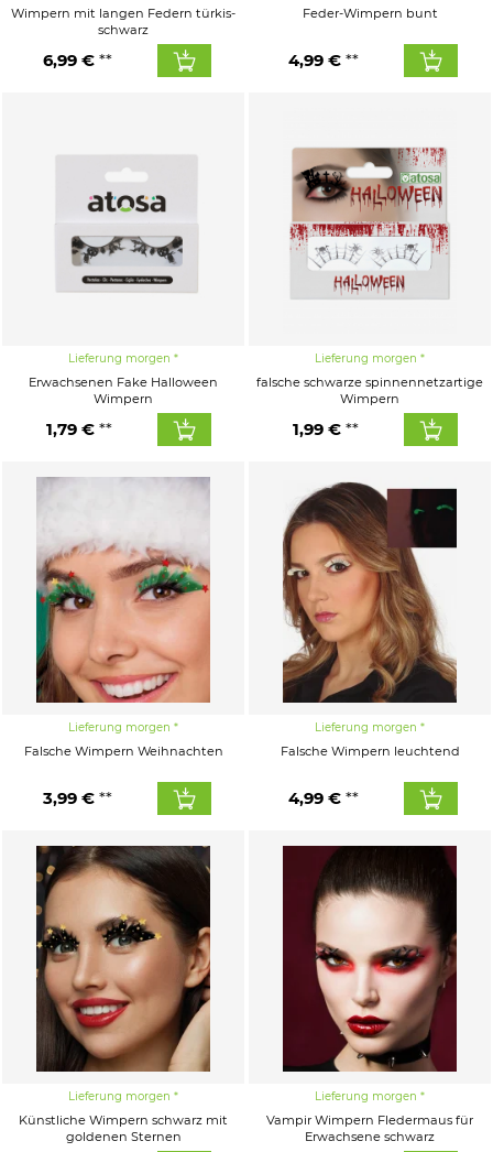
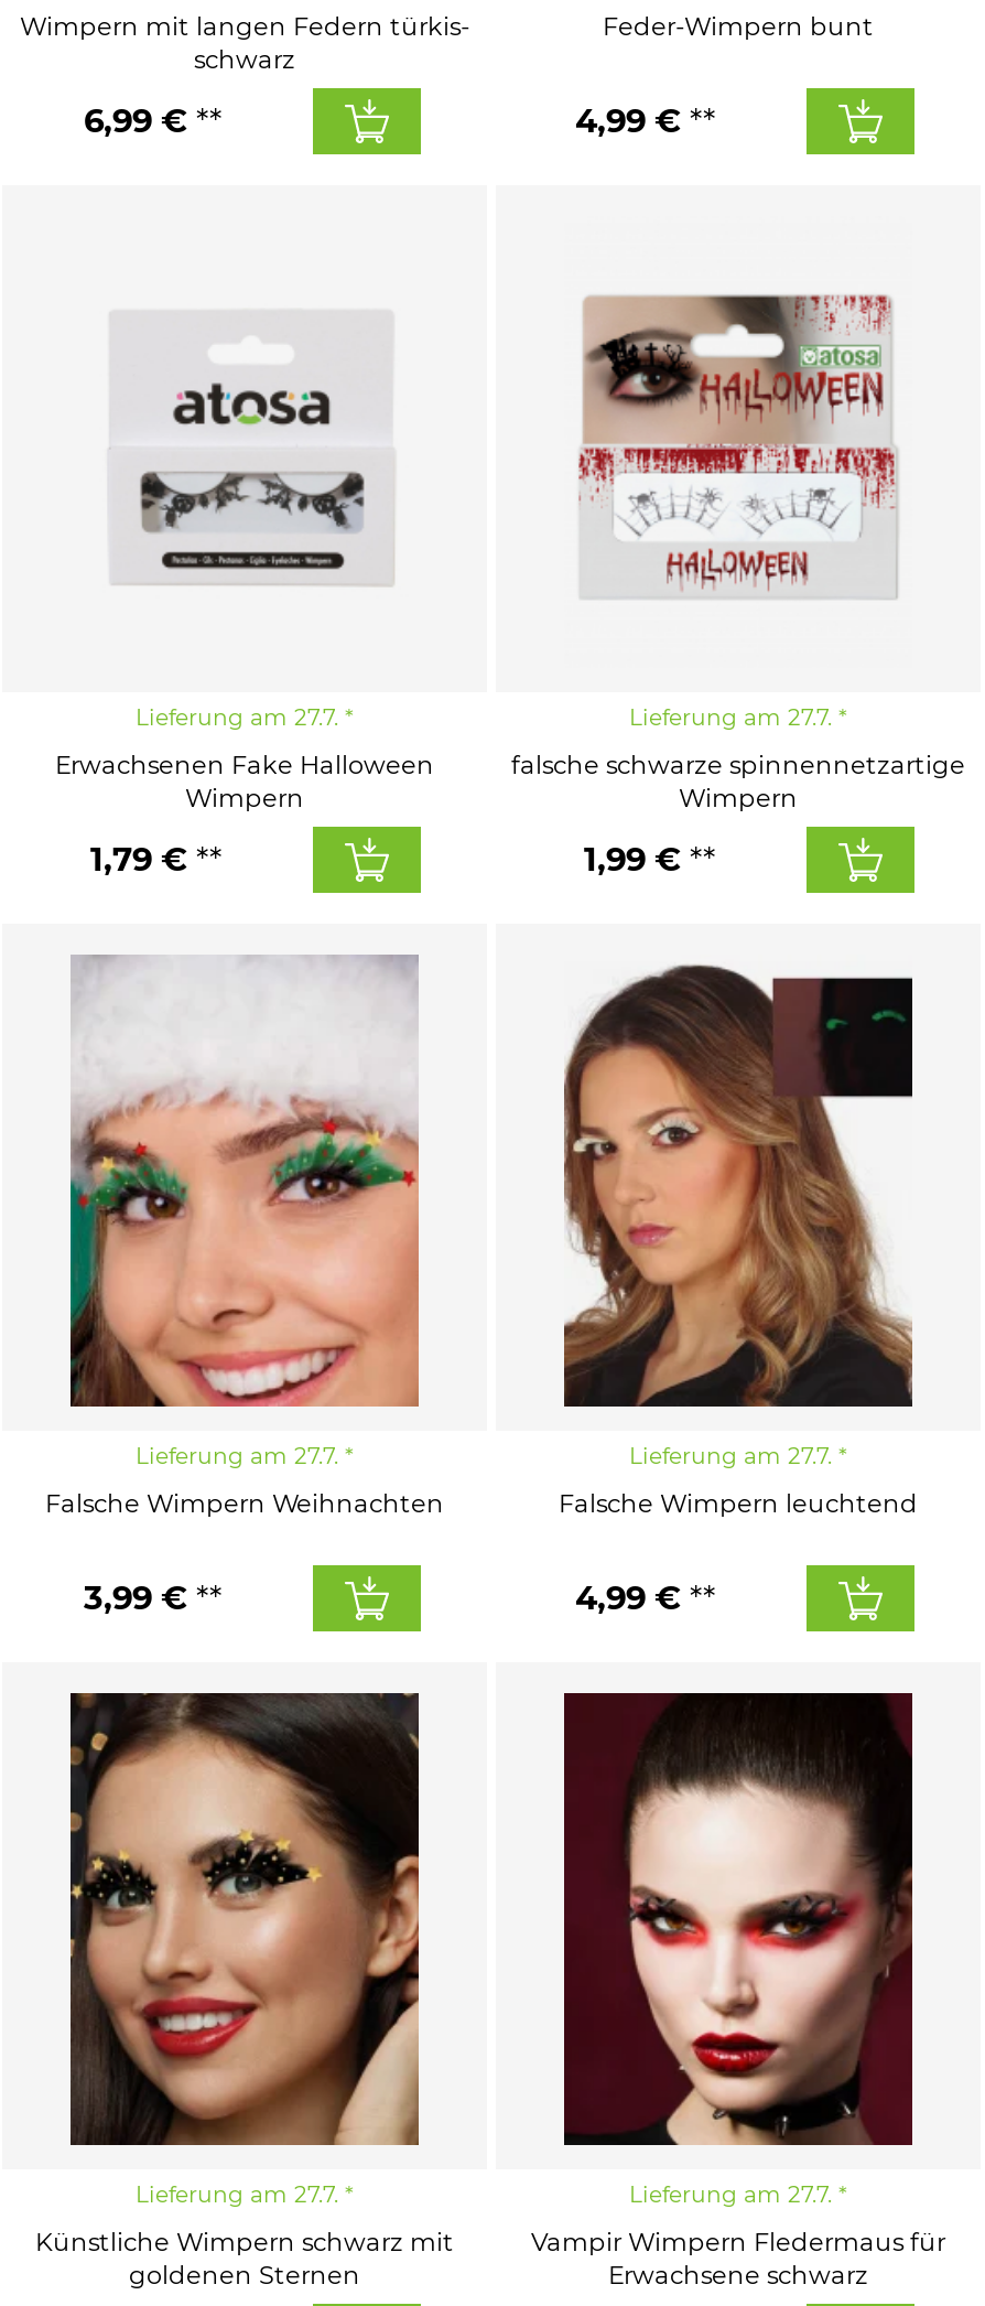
[68,351,171,366] Lieferung morgen -> [136,703,338,732] Lieferung am 27.7.
[315,351,417,366] Lieferung morgen -> [629,703,832,732] Lieferung am 27.7.
[68,720,171,735] Lieferung morgen -> [136,1442,338,1470] Lieferung am 27.7.
[315,720,417,735] Lieferung morgen -> [629,1442,832,1470] Lieferung am 27.7.
[68,1089,171,1104] Lieferung morgen -> [136,2180,338,2209] Lieferung am 27.7.
[315,1089,417,1104] Lieferung morgen -> [629,2180,832,2209] Lieferung am 27.7.

